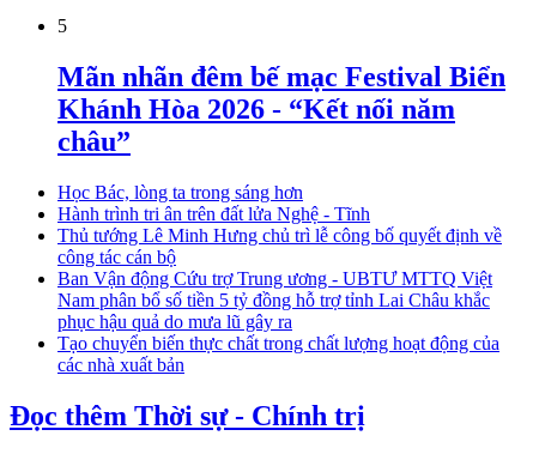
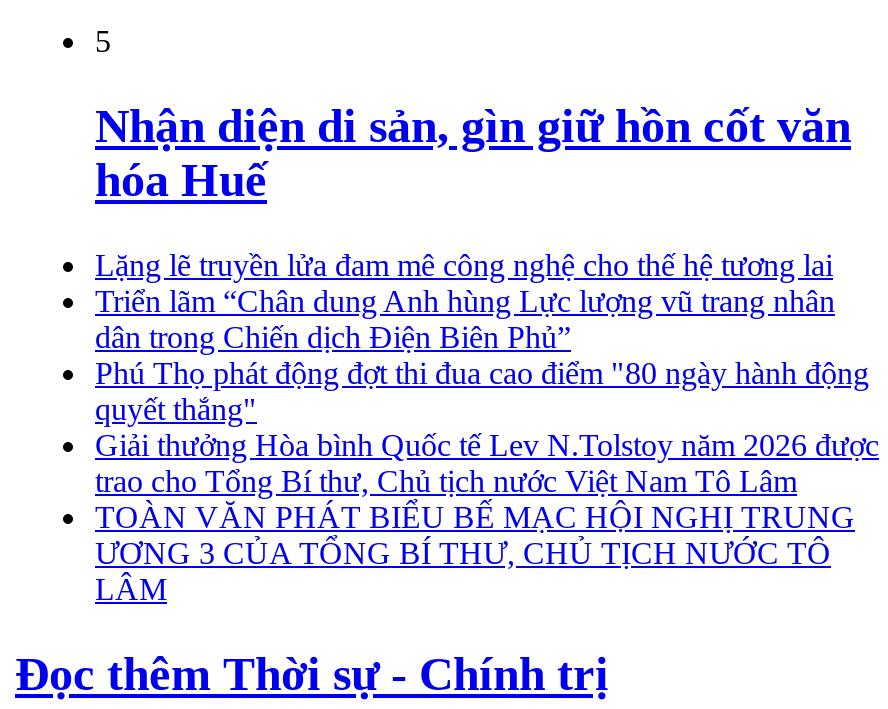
[57,61,505,157] Mãn nhãn đêm bế mạc Festival Biển | Khánh Hòa 2026 - “Kết nối năm | châu” -> [95,100,851,206] Nhận diện di sản, gìn giữ hồn cốt văn | hóa Huế
[57,182,502,375] Học Bác, lòng ta trong sáng hơn | Hành trình tri ân trên đất lửa Nghệ - Tĩnh | Thủ tướng Lê Minh Hưng chủ trì lễ công bố quyết định về | công tác cán bộ | Ban Vận động Cứu trợ Trung ương - UBTƯ MTTQ Việt | Nam phân bổ số tiền 5 tỷ đồng hỗ trợ tỉnh Lai Châu khắc | phục hậu quả do mưa lũ gây ra | Tạo chuyển biến thực chất trong chất lượng hoạt động của | các nhà xuất bản -> [95,248,879,606] Lặng lẽ truyền lửa đam mê công nghệ cho thế hệ tương lai | Triển lãm “Chân dung Anh hùng Lực lượng vũ trang nhân | dân trong Chiến dịch Điện Biên Phủ” | Phú Thọ phát động đợt thi đua cao điểm "80 ngày hành động | quyết thắng" | Giải thưởng Hòa bình Quốc tế Lev N.Tolstoy năm 2026 được | trao cho Tổng Bí thư, Chủ tịch nước Việt Nam Tô Lâm | TOÀN VĂN PHÁT BIỂU BẾ MẠC HỘI NGHỊ TRUNG | ƯƠNG 3 CỦA TỔNG BÍ THƯ, CHỦ TỊCH NƯỚC TÔ | LÂM

